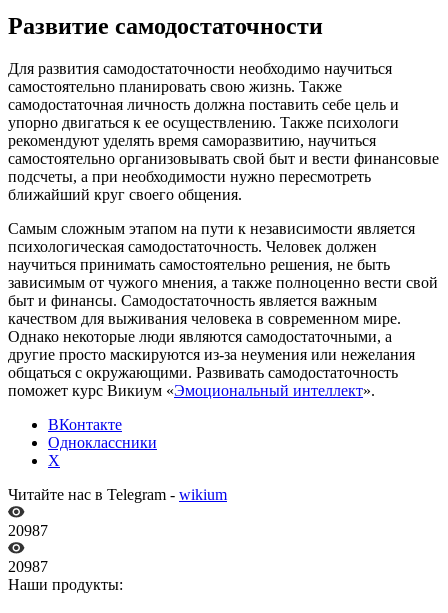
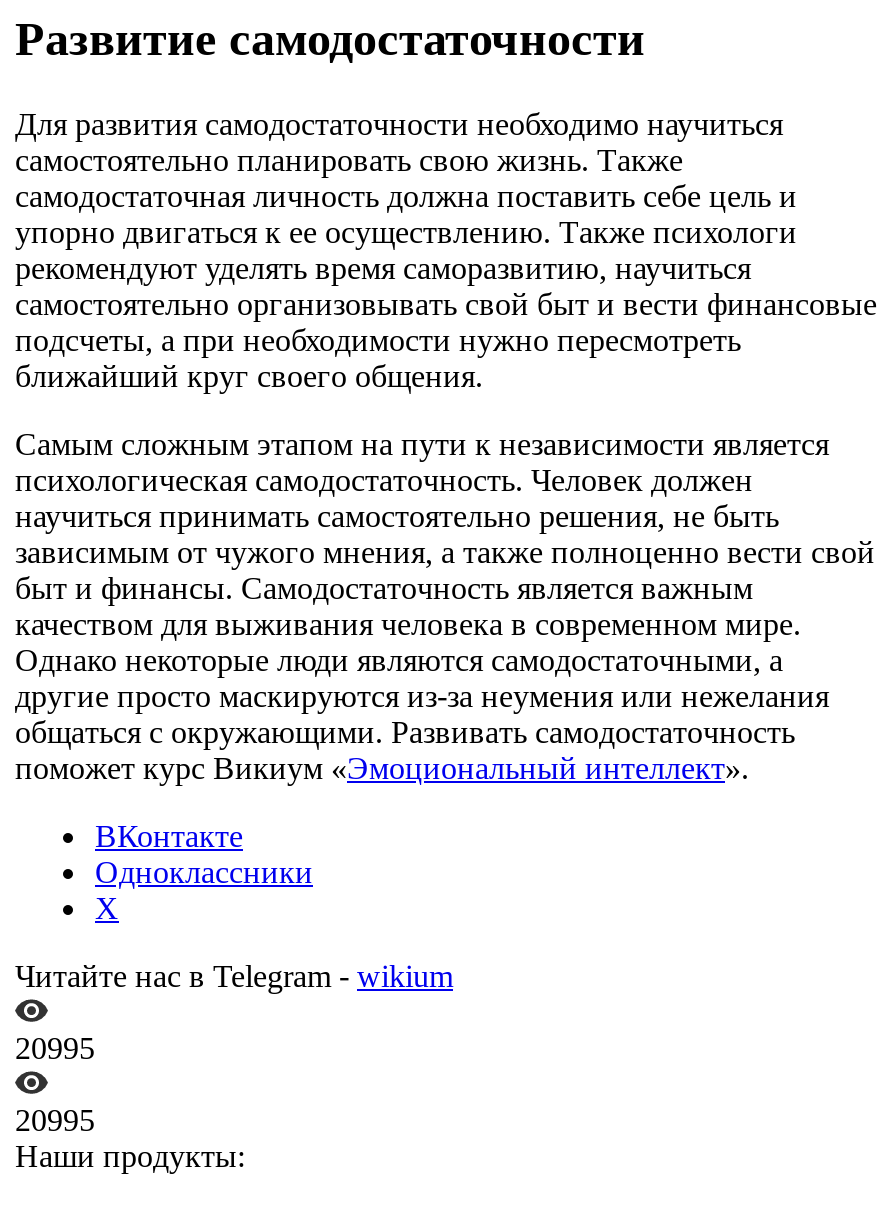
[8,522,48,539] 20987 -> [15,1031,95,1065] 20995
[8,558,48,575] 20987 -> [15,1103,95,1137] 20995

